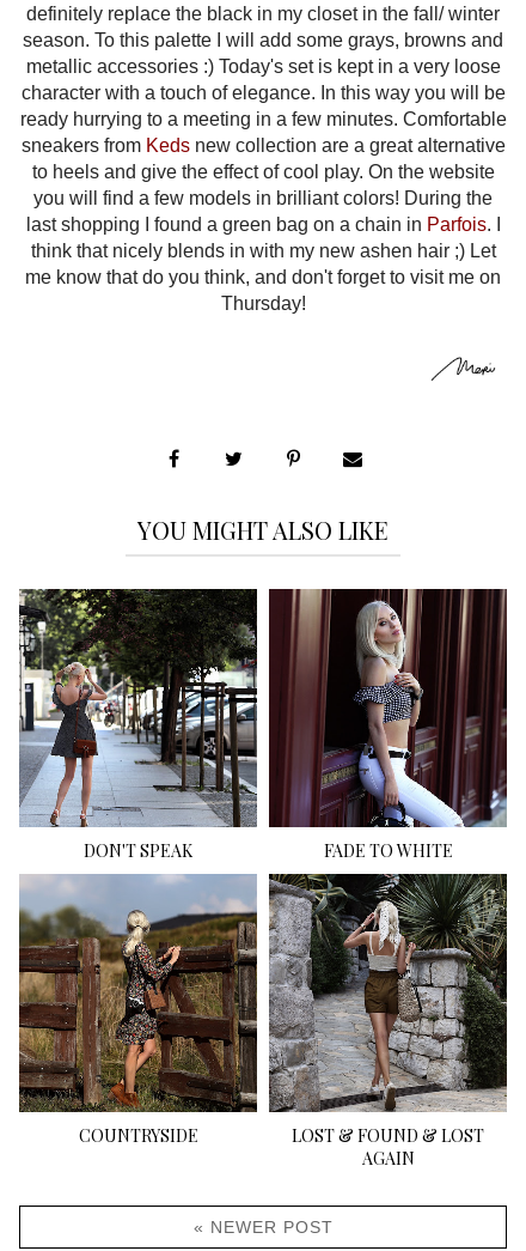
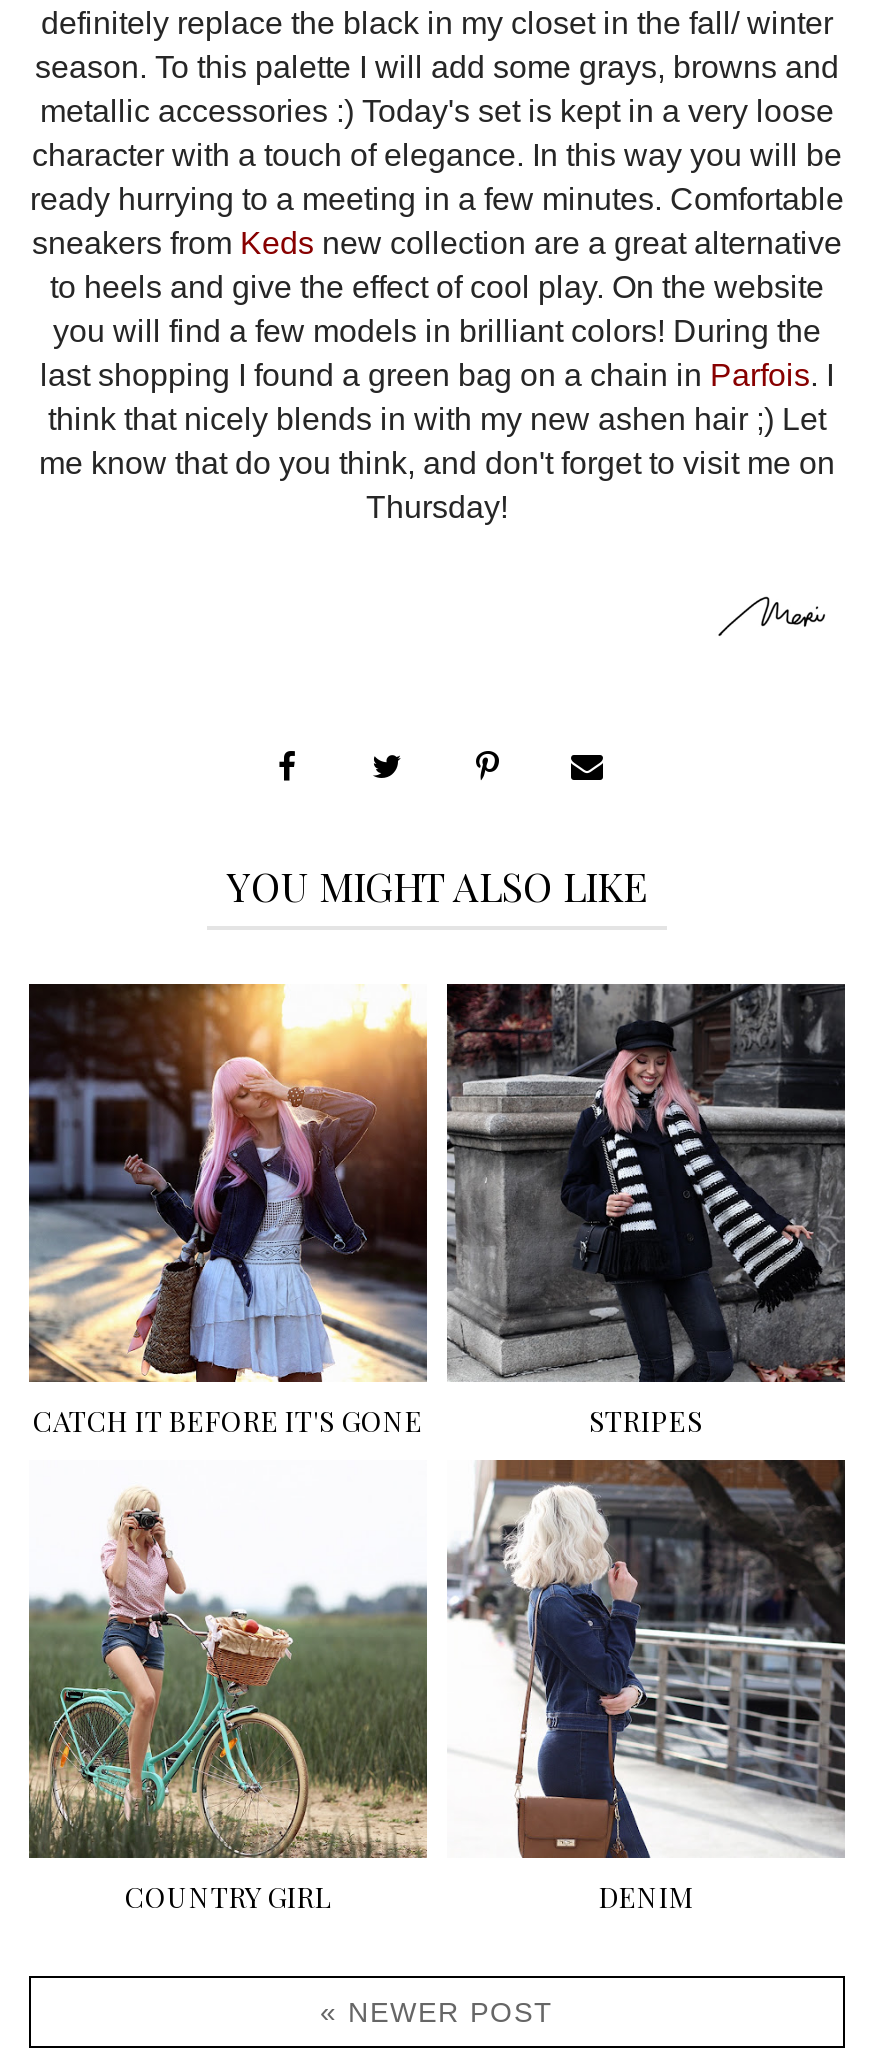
[19,588,452,862] [image] | DON'T SPEAK | FADE TO WHITE -> [29,982,703,1440] [image] | CATCH IT BEFORE IT'S GONE | STRIPES
[269,589,507,828] [image] -> [445,982,847,1384] [image]
[78,873,507,1170] [image] | COUNTRYSIDE | LOST & FOUND & LOST | AGAIN -> [125,1458,845,1916] [image] | COUNTRY GIRL | DENIM
[18,894,258,1113] [image] -> [29,1462,427,1860] [image]

